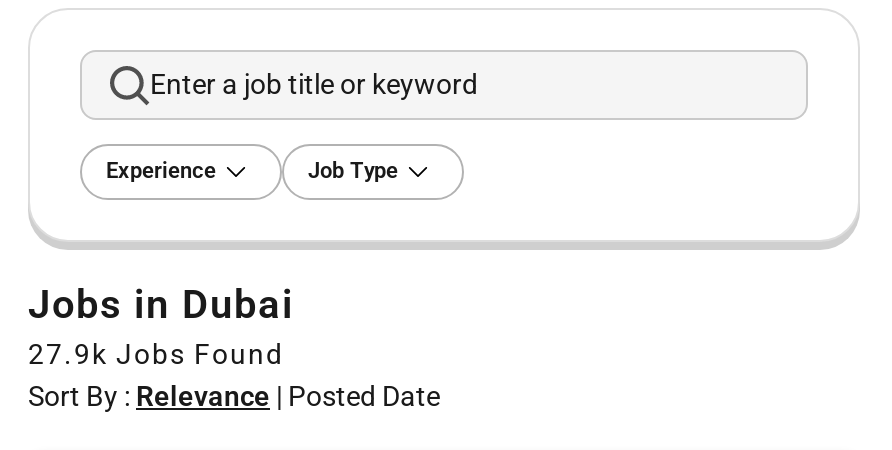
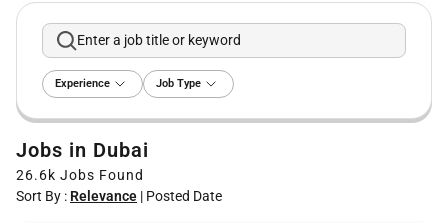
[28,338,284,370] 27.9k Jobs Found -> [16,167,144,183] 26.6k Jobs Found

